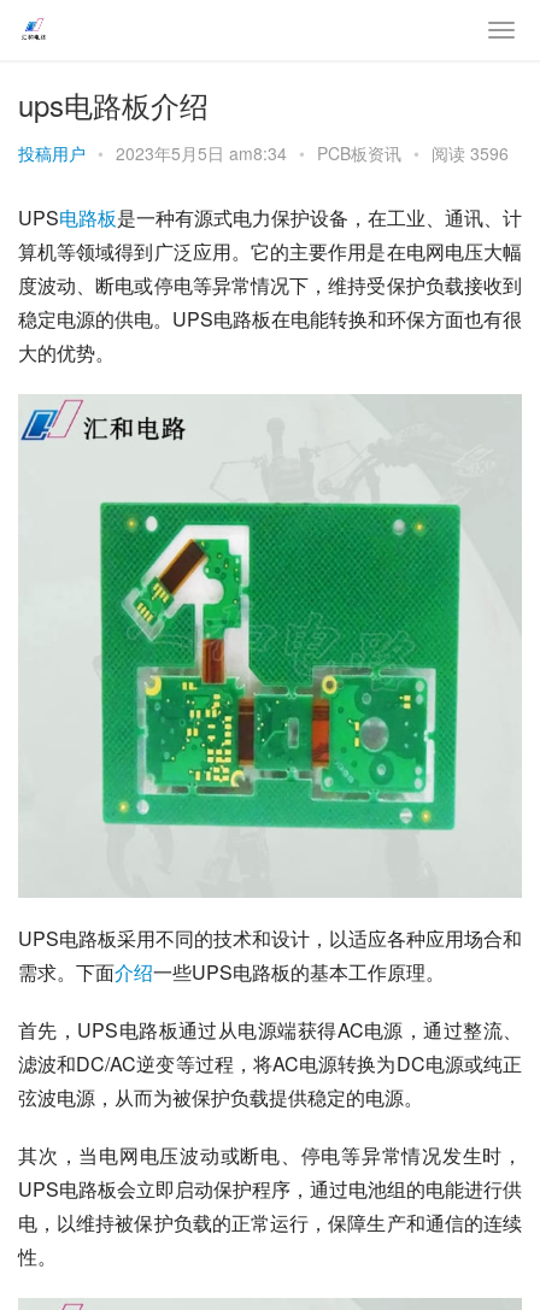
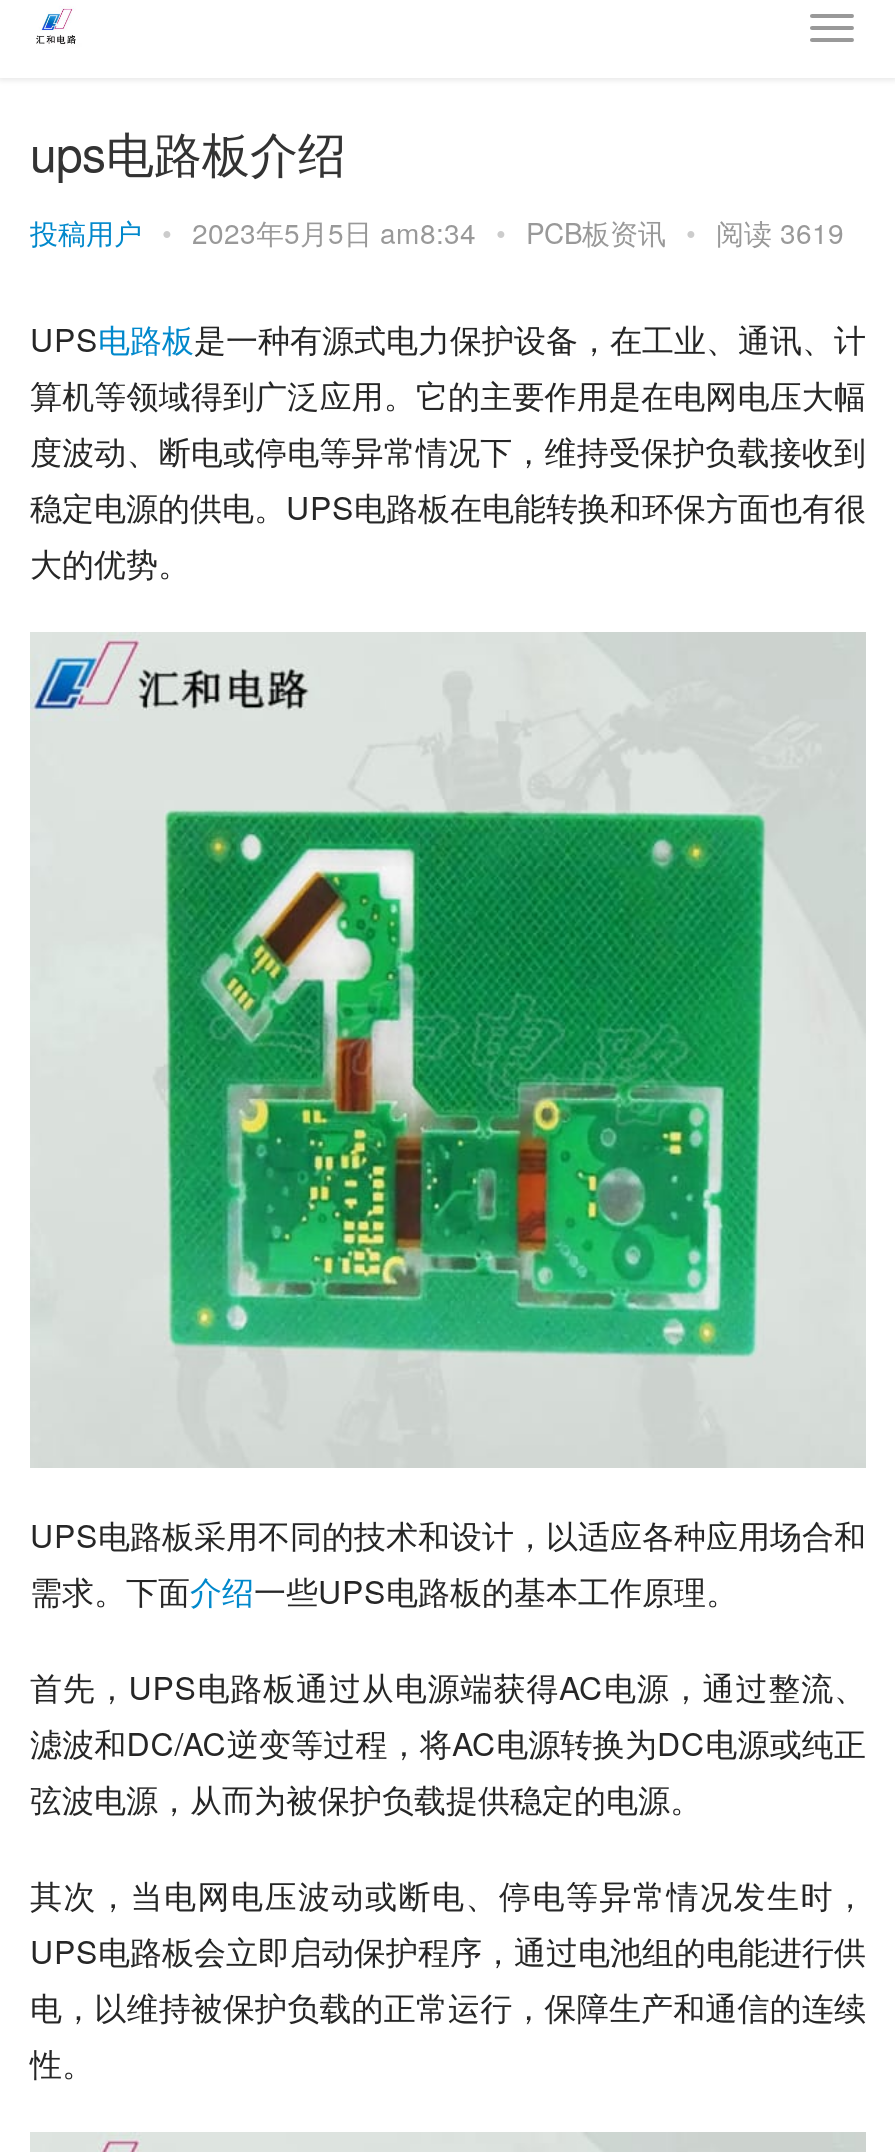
[18,141,509,165] 投稿用户 • 2023年5月5日 am8:34 • PCB板资讯 • 阅读 3596 -> [30,212,844,252] 投稿用户 • 2023年5月5日 am8:34 • PCB板资讯 • 阅读 3619

